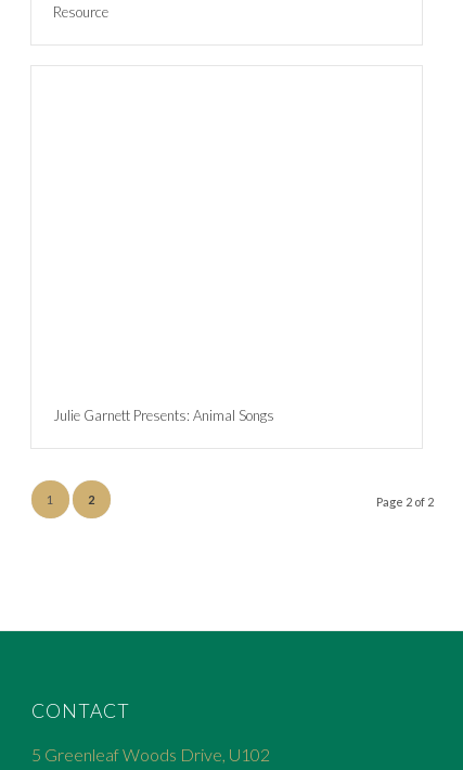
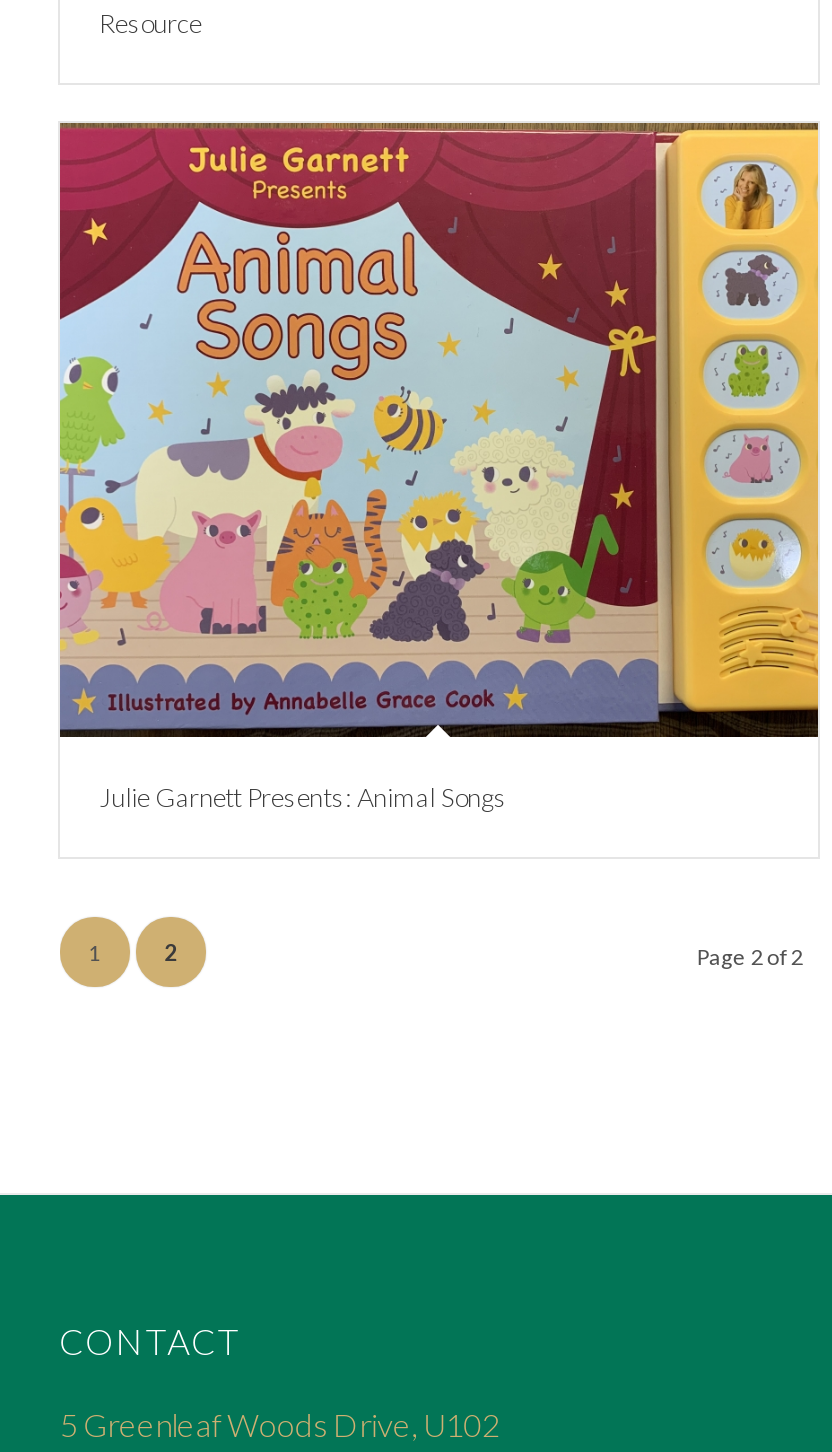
none -> [58,120,820,740] [image]

